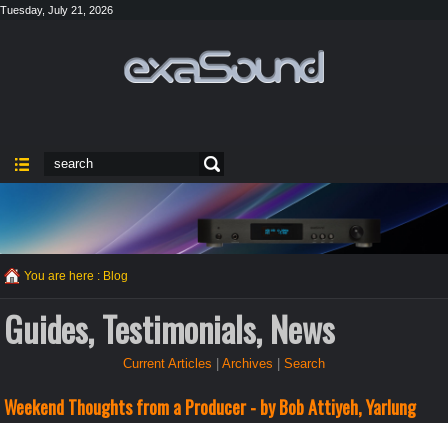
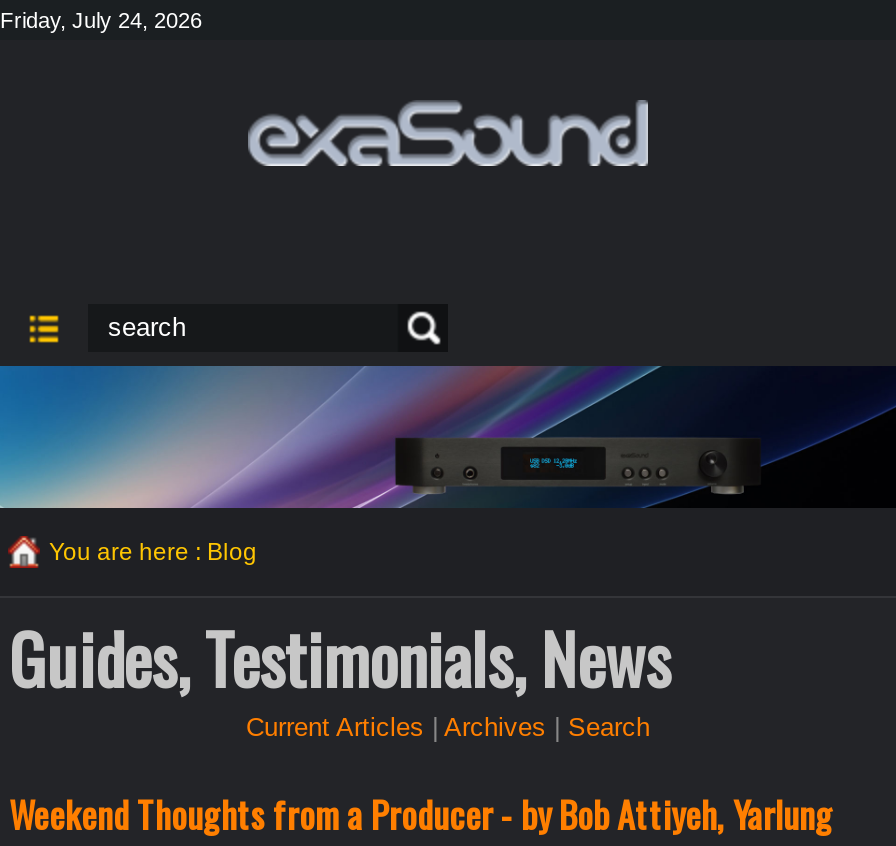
[0,4,113,16] Tuesday, July 21, 2026 -> [0,8,202,32] Friday, July 24, 2026

